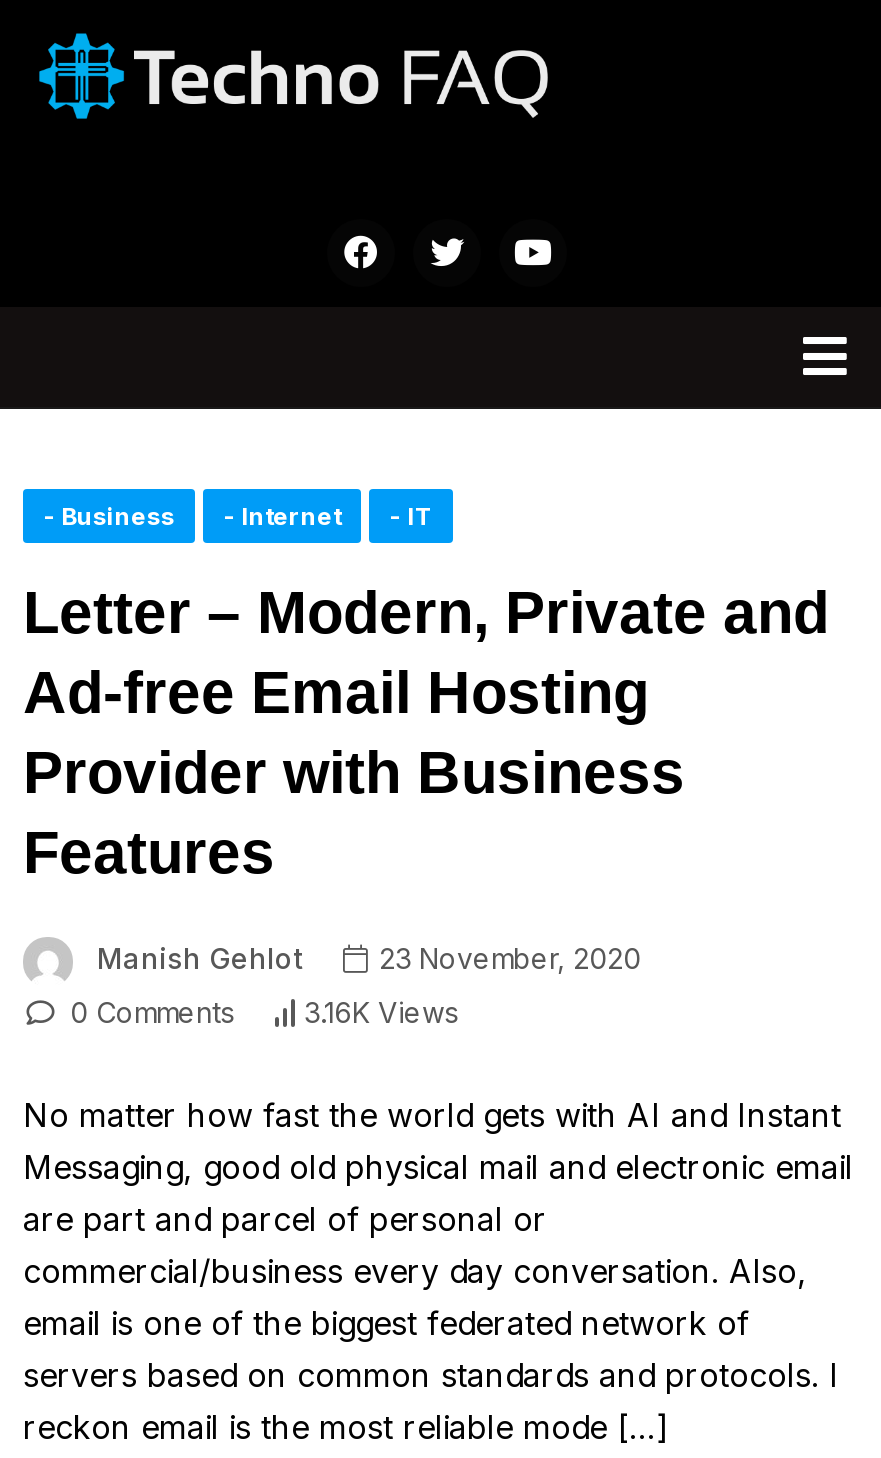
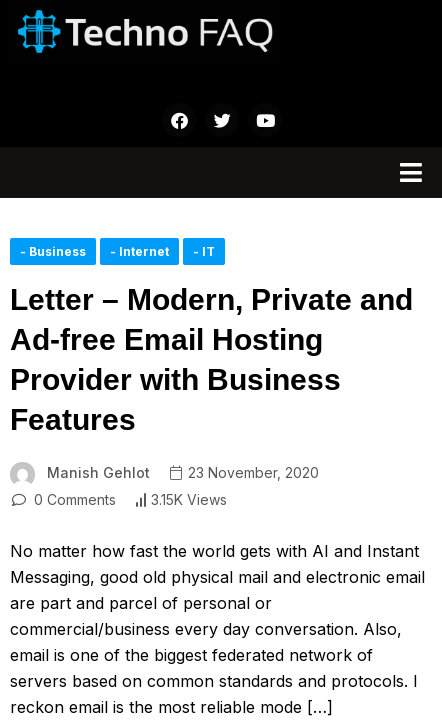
[304,995,458,1029] 3.16K Views -> [150,491,226,508] 3.15K Views

